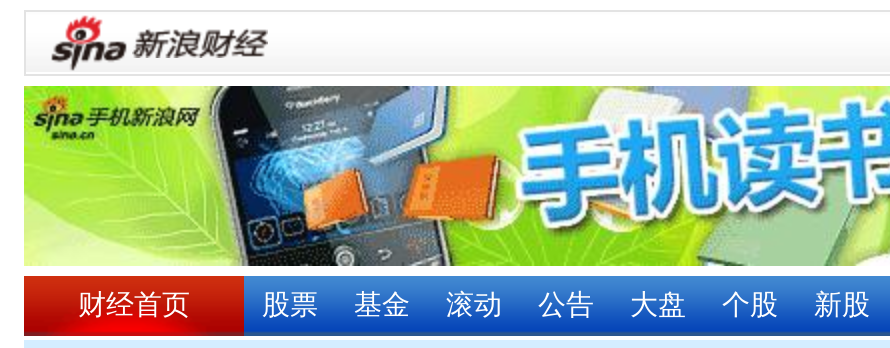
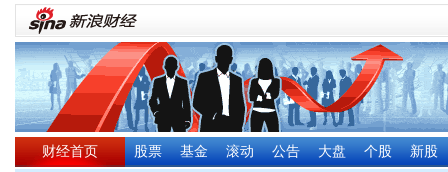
[22,84,884,268] [image] -> [14,41,445,133] [image]

